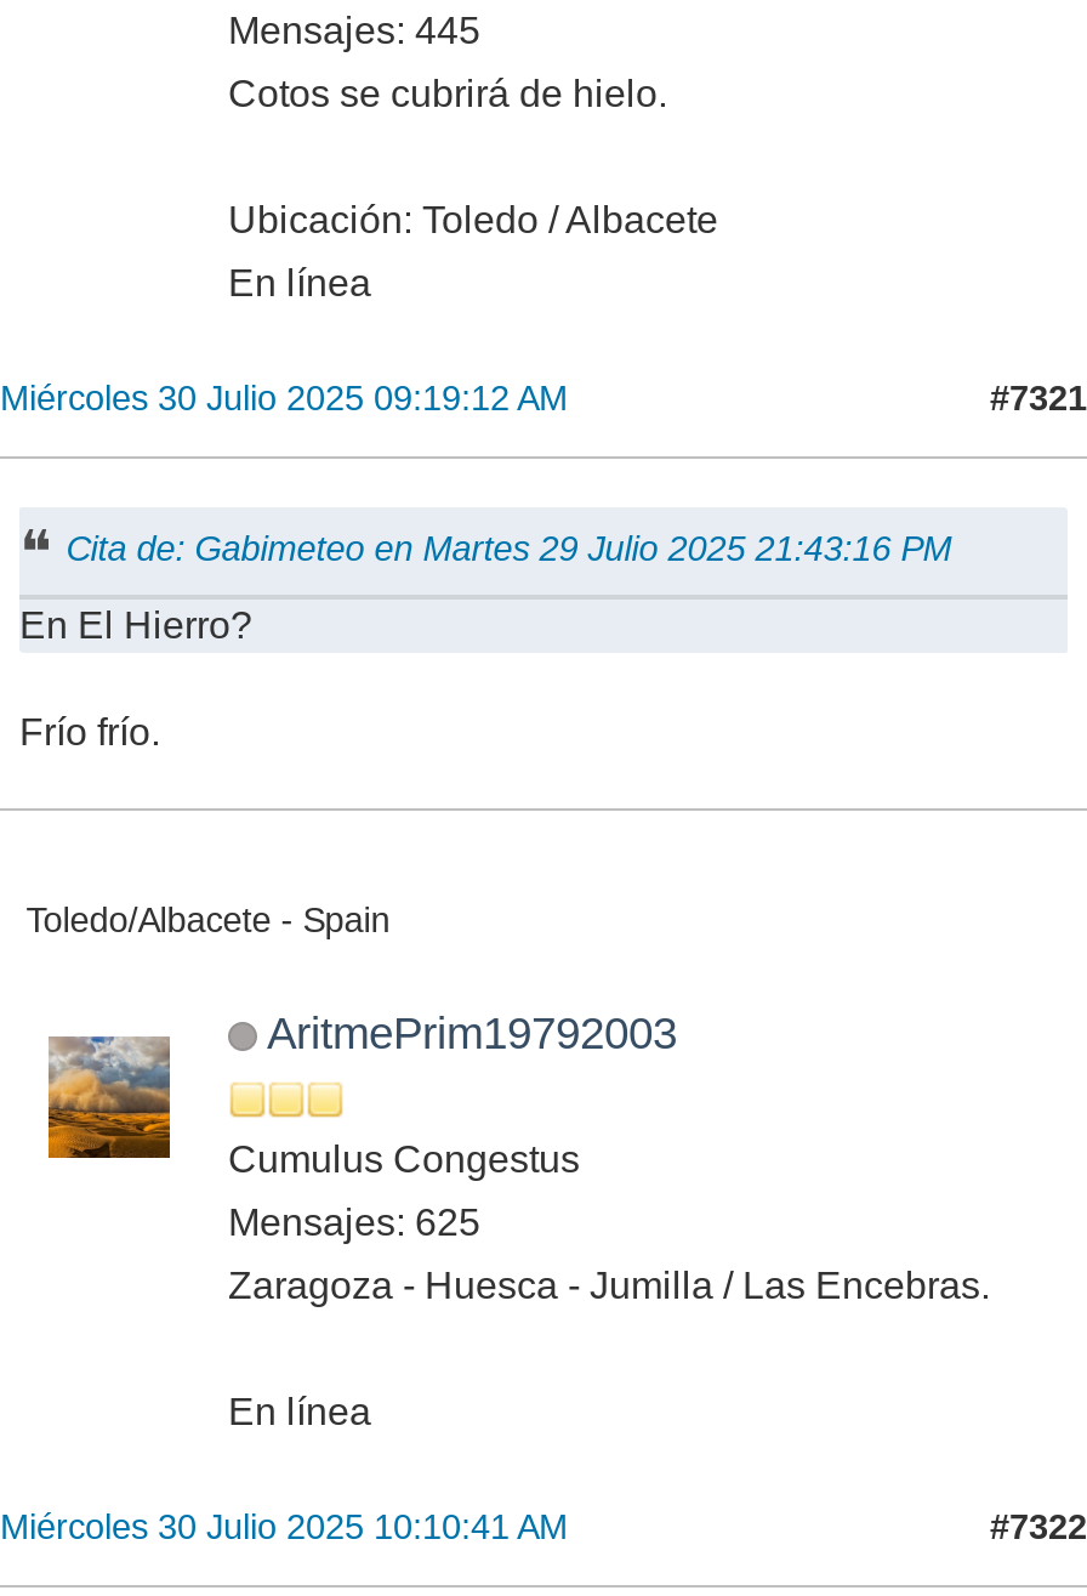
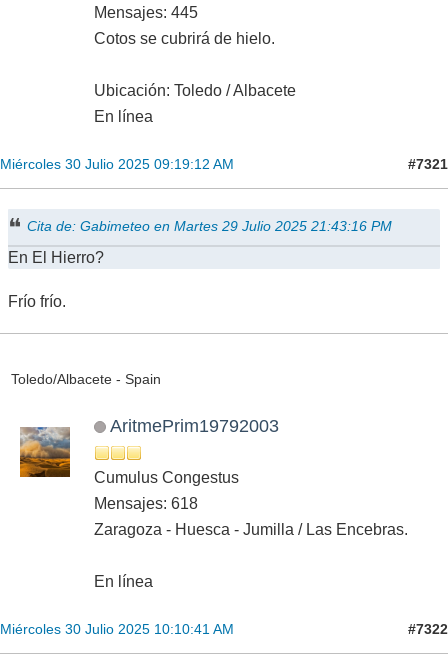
[228,1202,480,1243] Mensajes: 625 -> [94,495,198,512] Mensajes: 618

